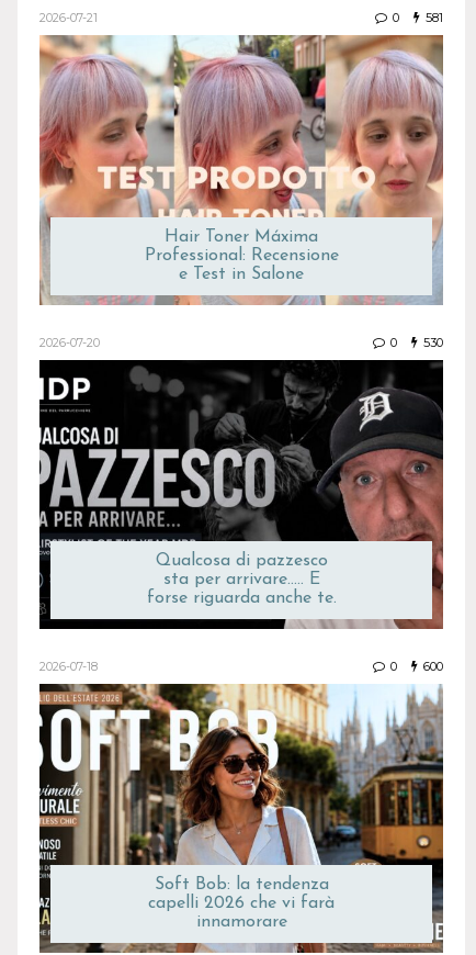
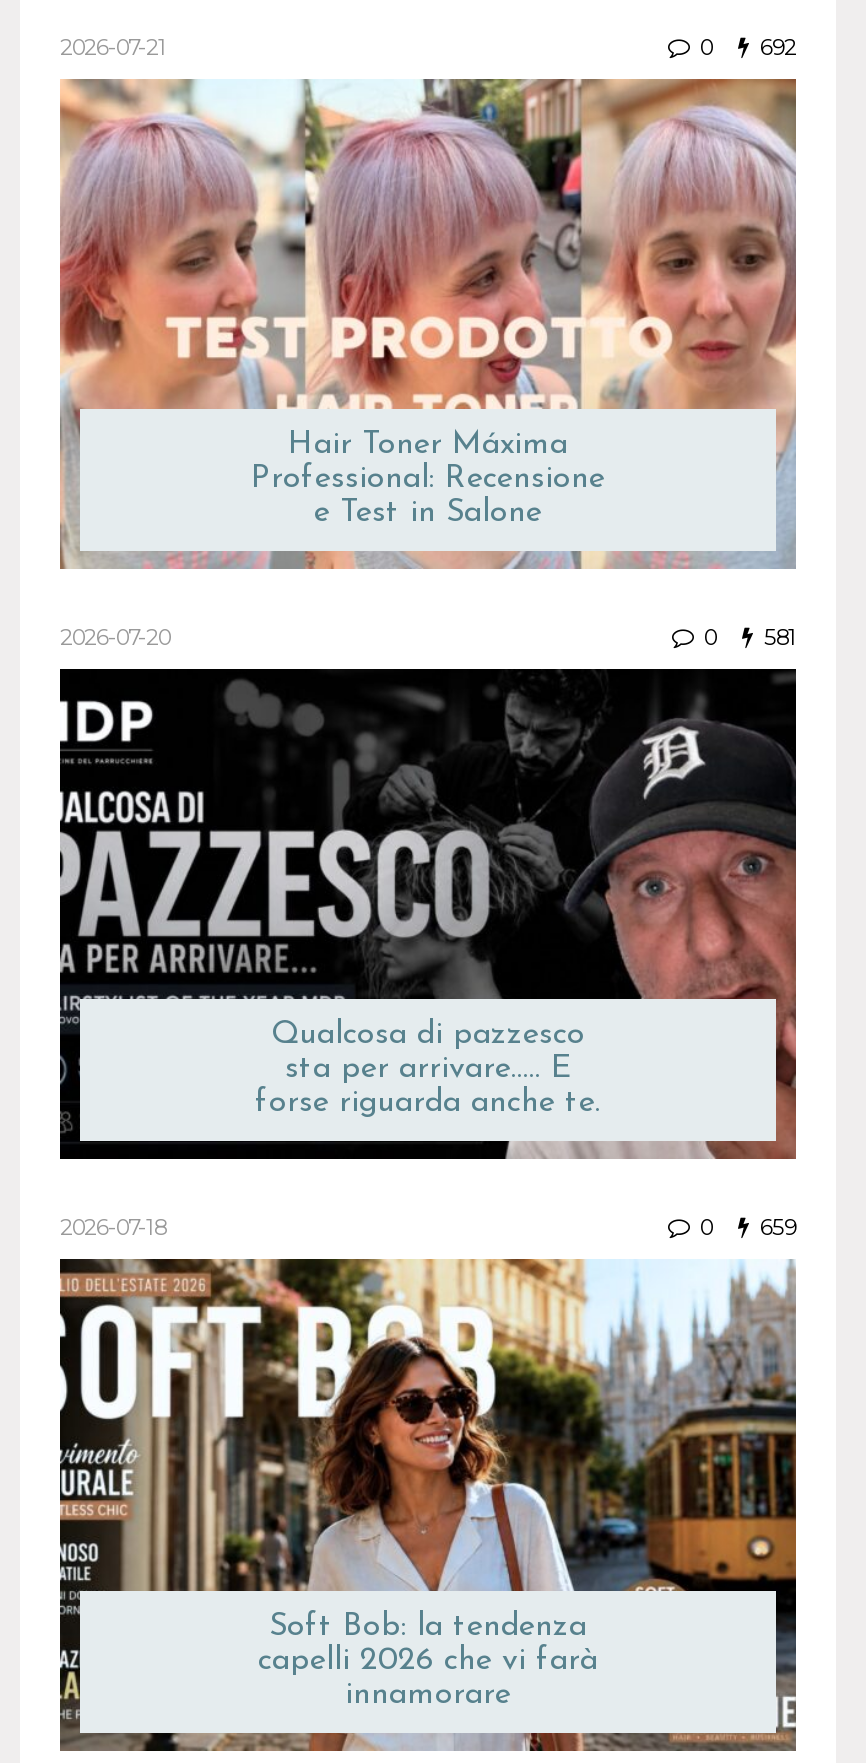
[426,10,443,26] 581 -> [760,33,796,61] 692
[423,334,443,350] 530 -> [764,623,796,651] 581
[423,659,443,674] 600 -> [760,1214,796,1242] 659

